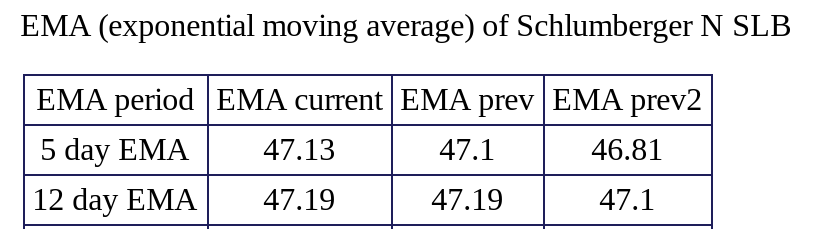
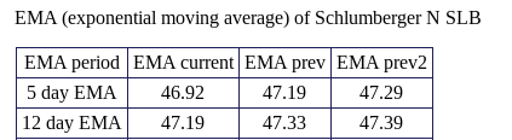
[263,133,335,167] 47.13 -> [161,82,205,102] 46.92
[439,133,495,167] 47.1 -> [263,82,306,102] 47.19
[591,133,663,167] 46.81 -> [360,82,403,102] 47.29
[431,183,503,217] 47.19 -> [263,112,306,133] 47.33
[599,183,655,217] 47.1 -> [360,112,403,133] 47.39

